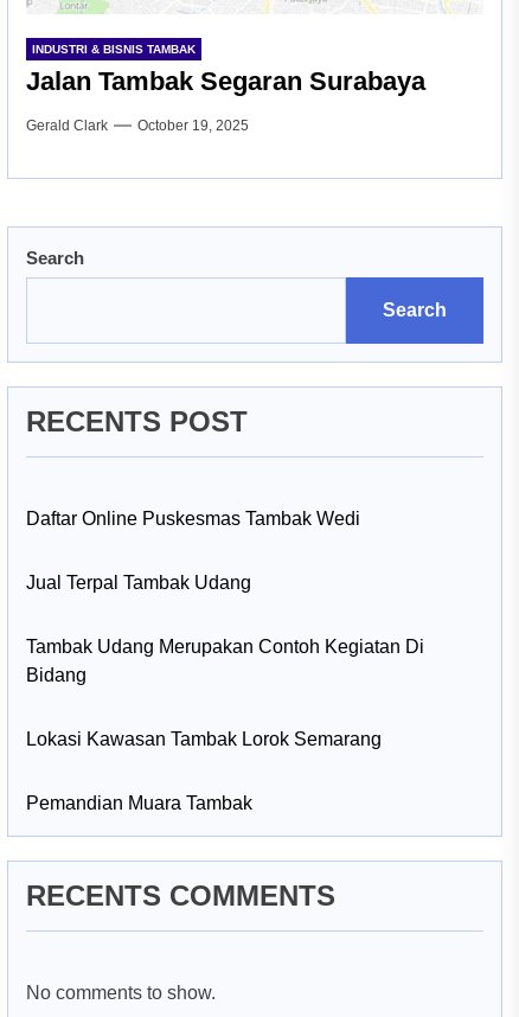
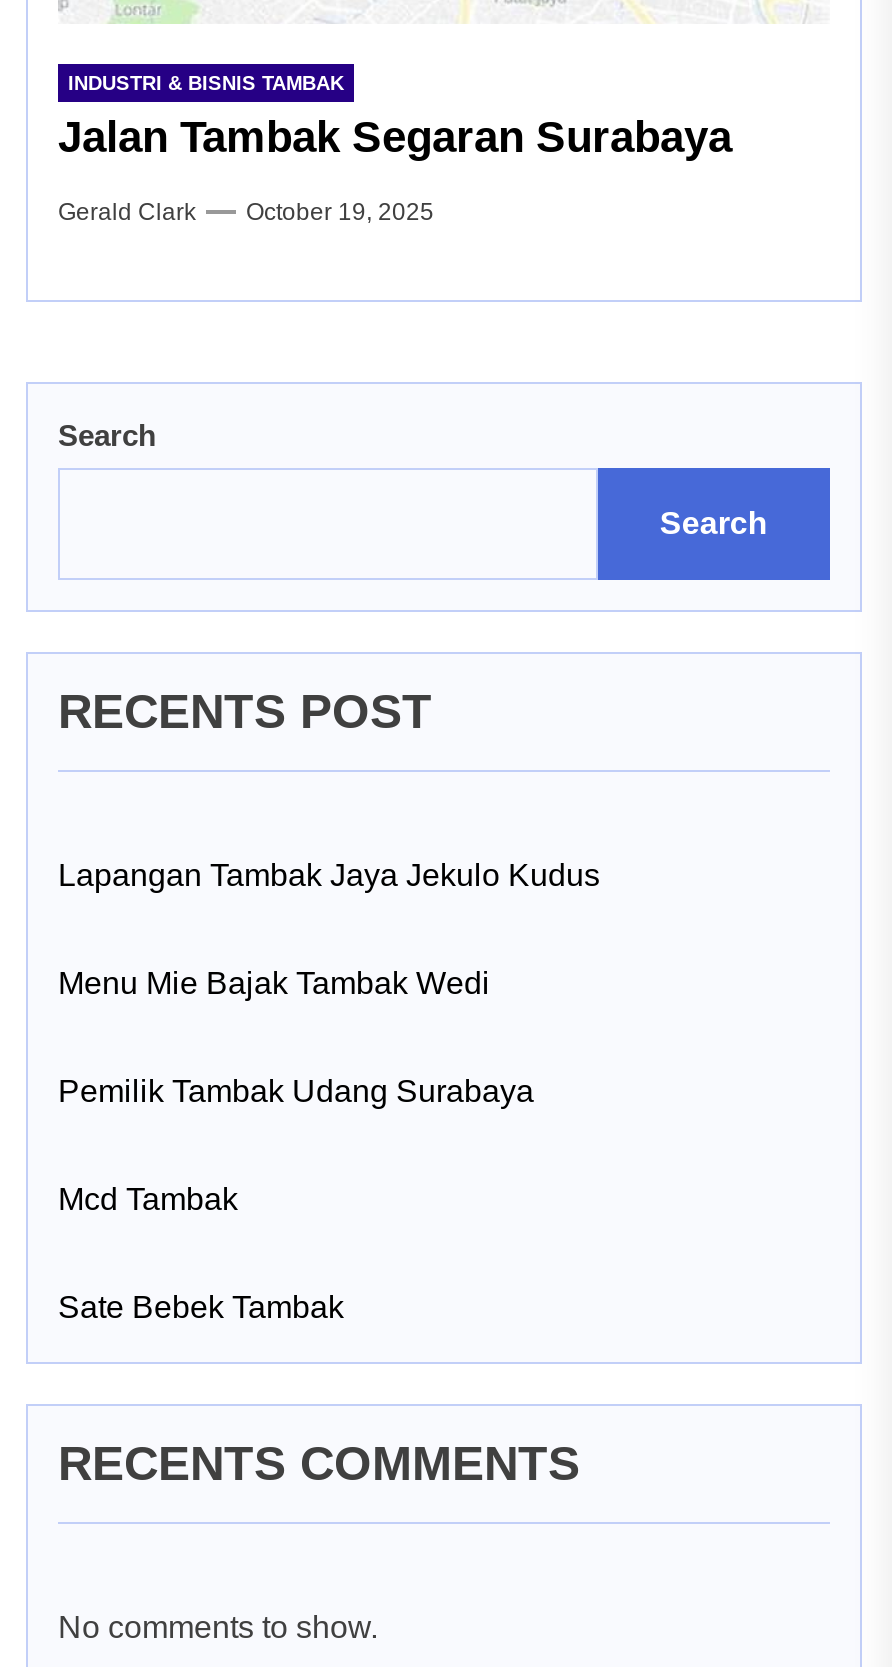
[26,509,360,529] Daftar Online Puskesmas Tambak Wedi -> [58,858,600,892] Lapangan Tambak Jaya Jekulo Kudus
[26,573,251,593] Jual Terpal Tambak Udang -> [58,966,490,1000] Menu Mie Bajak Tambak Wedi
[26,637,424,685] Tambak Udang Merupakan Contoh Kegiatan Di | Bidang -> [58,1074,534,1108] Pemilik Tambak Udang Surabaya
[26,729,382,749] Lokasi Kawasan Tambak Lorok Semarang -> [58,1182,238,1216] Mcd Tambak
[26,793,252,813] Pemandian Muara Tambak -> [58,1290,344,1324] Sate Bebek Tambak

